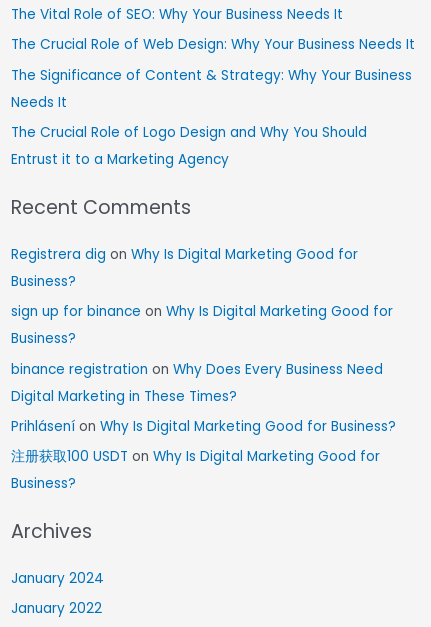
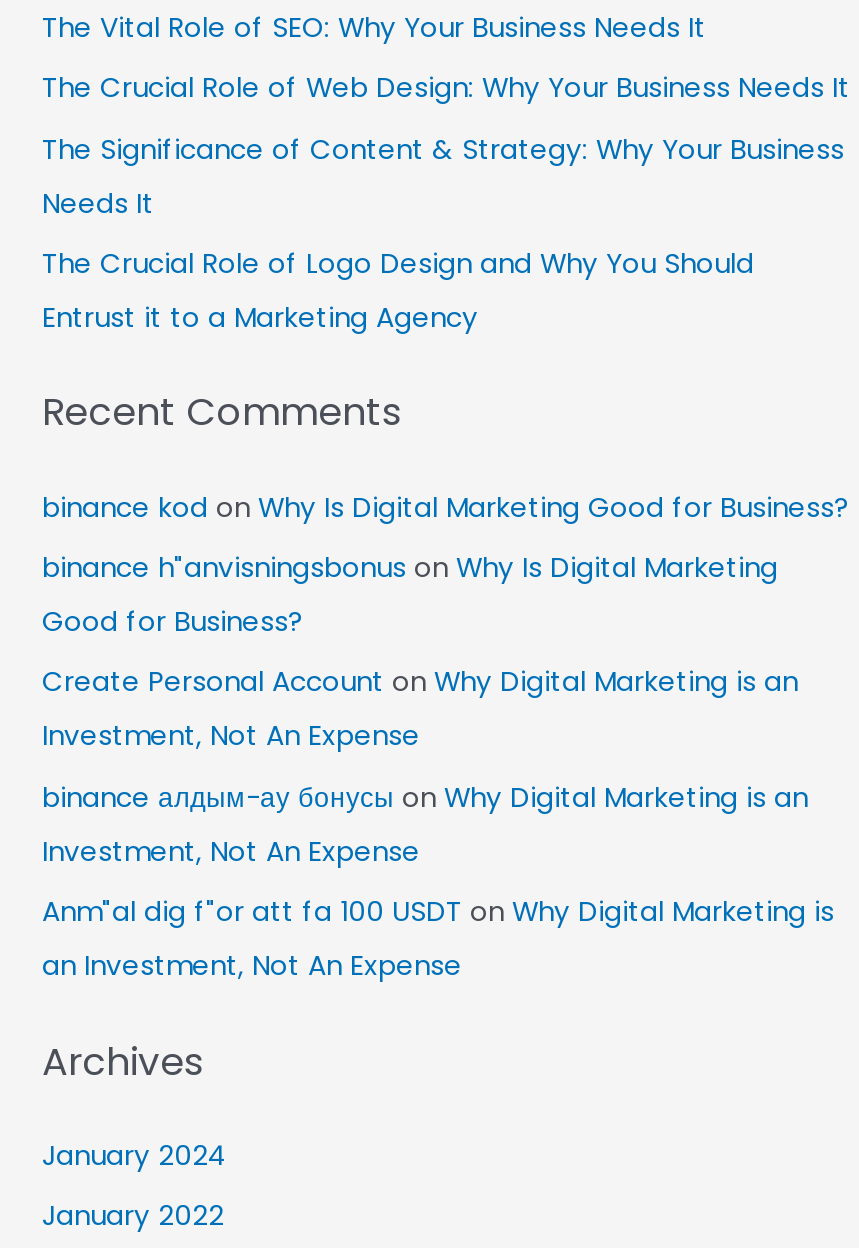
[11,245,358,291] Registrera dig on Why Is Digital Marketing Good for | Business? -> [42,488,850,526] binance kod on Why Is Digital Marketing Good for Business?
[11,302,393,348] sign up for binance on Why Is Digital Marketing Good for | Business? -> [42,549,778,641] binance h"anvisningsbonus on Why Is Digital Marketing | Good for Business?
[11,359,383,405] binance registration on Why Does Every Business Need | Digital Marketing in These Times? -> [42,664,798,756] Create Personal Account on Why Digital Marketing is an | Investment, Not An Expense
[11,417,396,436] Prihlásení on Why Is Digital Marketing Good for Business? -> [42,779,808,871] binance алдым-ау бонусы on Why Digital Marketing is an | Investment, Not An Expense
[11,447,380,493] 注册获取100 USDT on Why Is Digital Marketing Good for | Business? -> [42,894,834,986] Anm"al dig f"or att fa 100 USDT on Why Digital Marketing is | an Investment, Not An Expense

